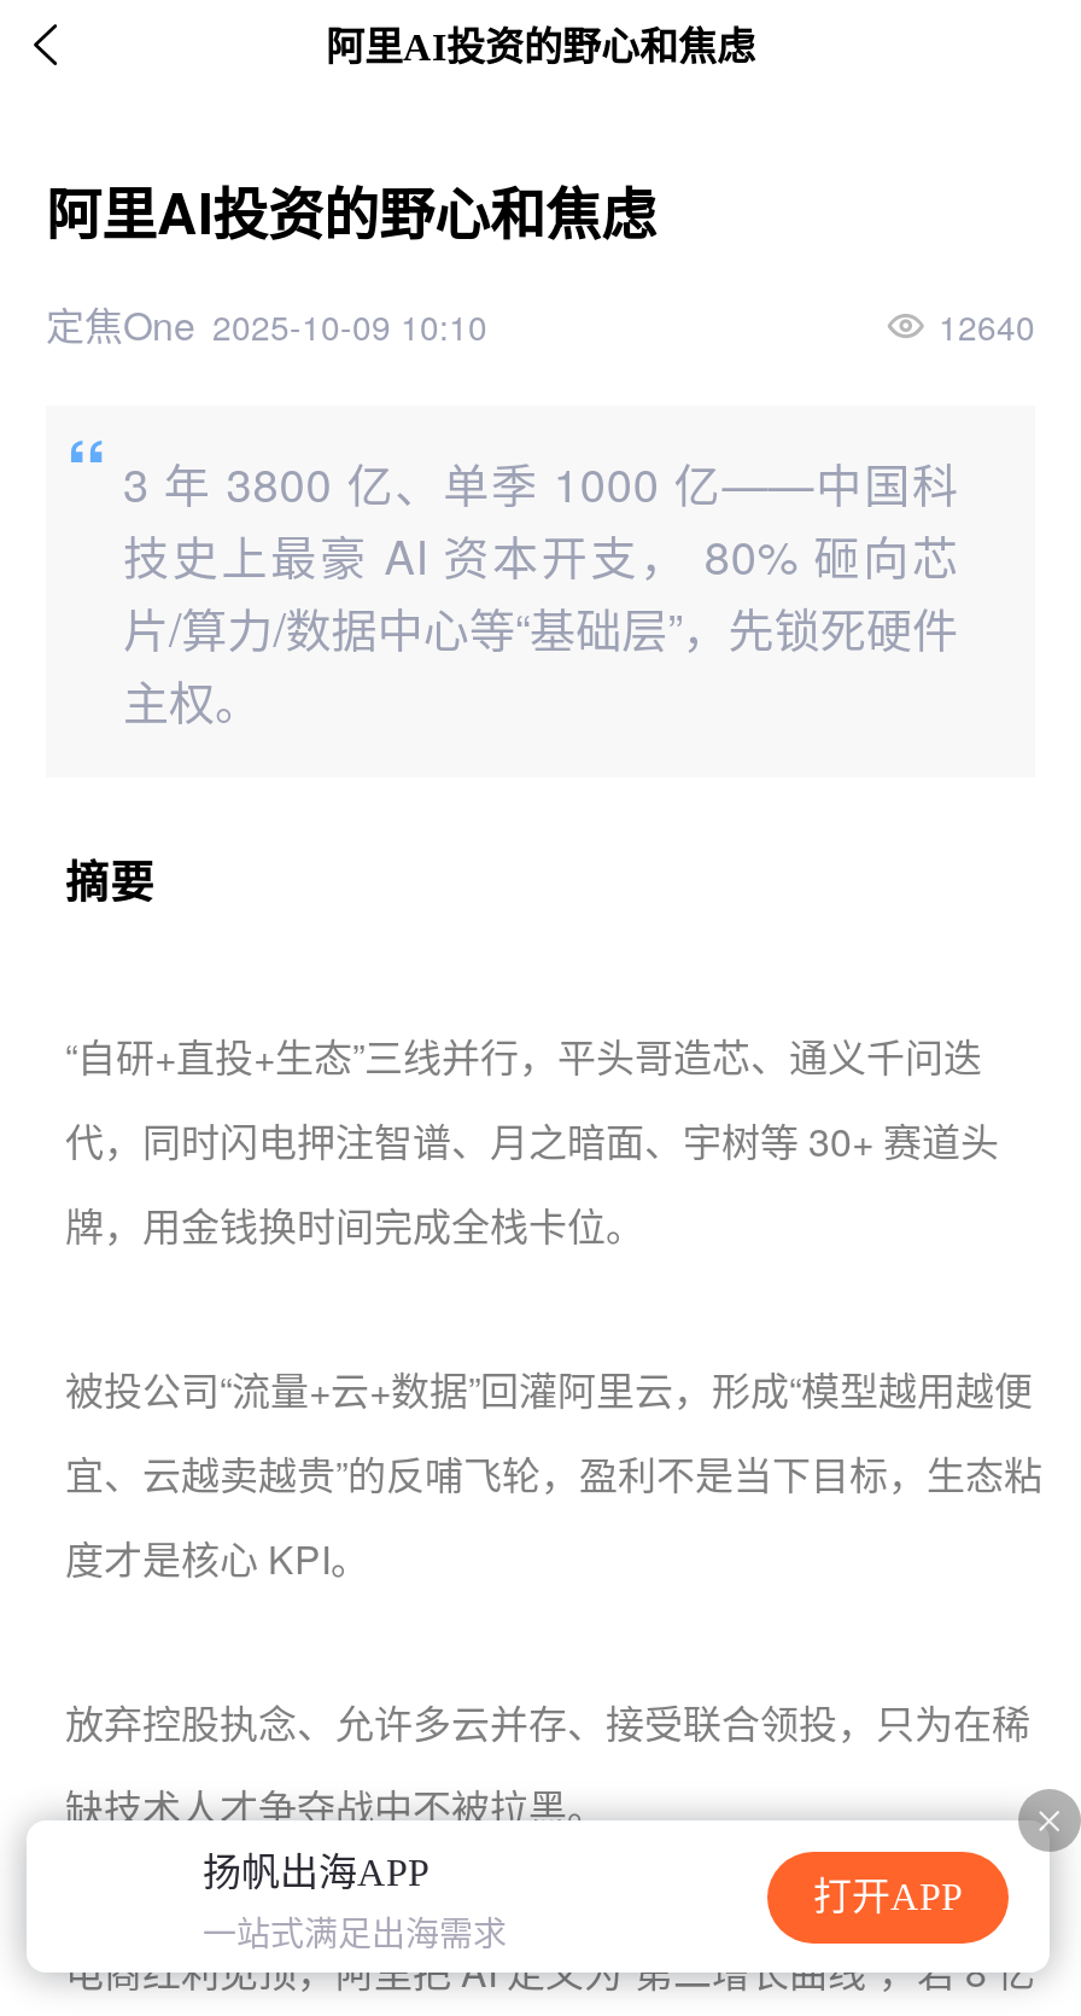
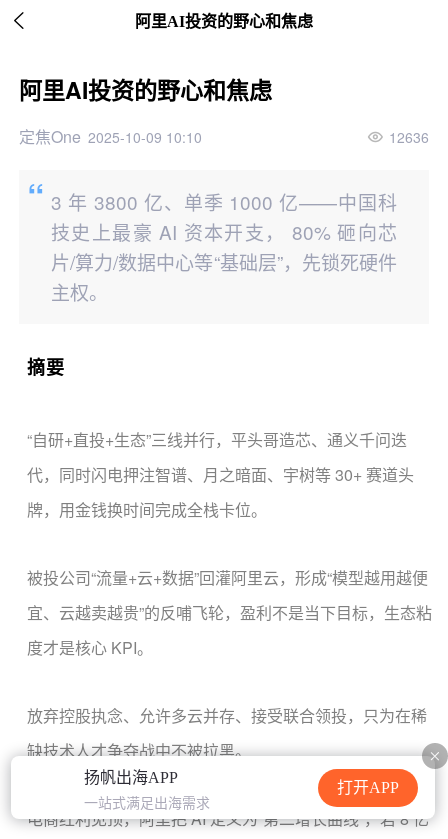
[939,301,1035,349] 12640 -> [389,126,429,146] 12636

